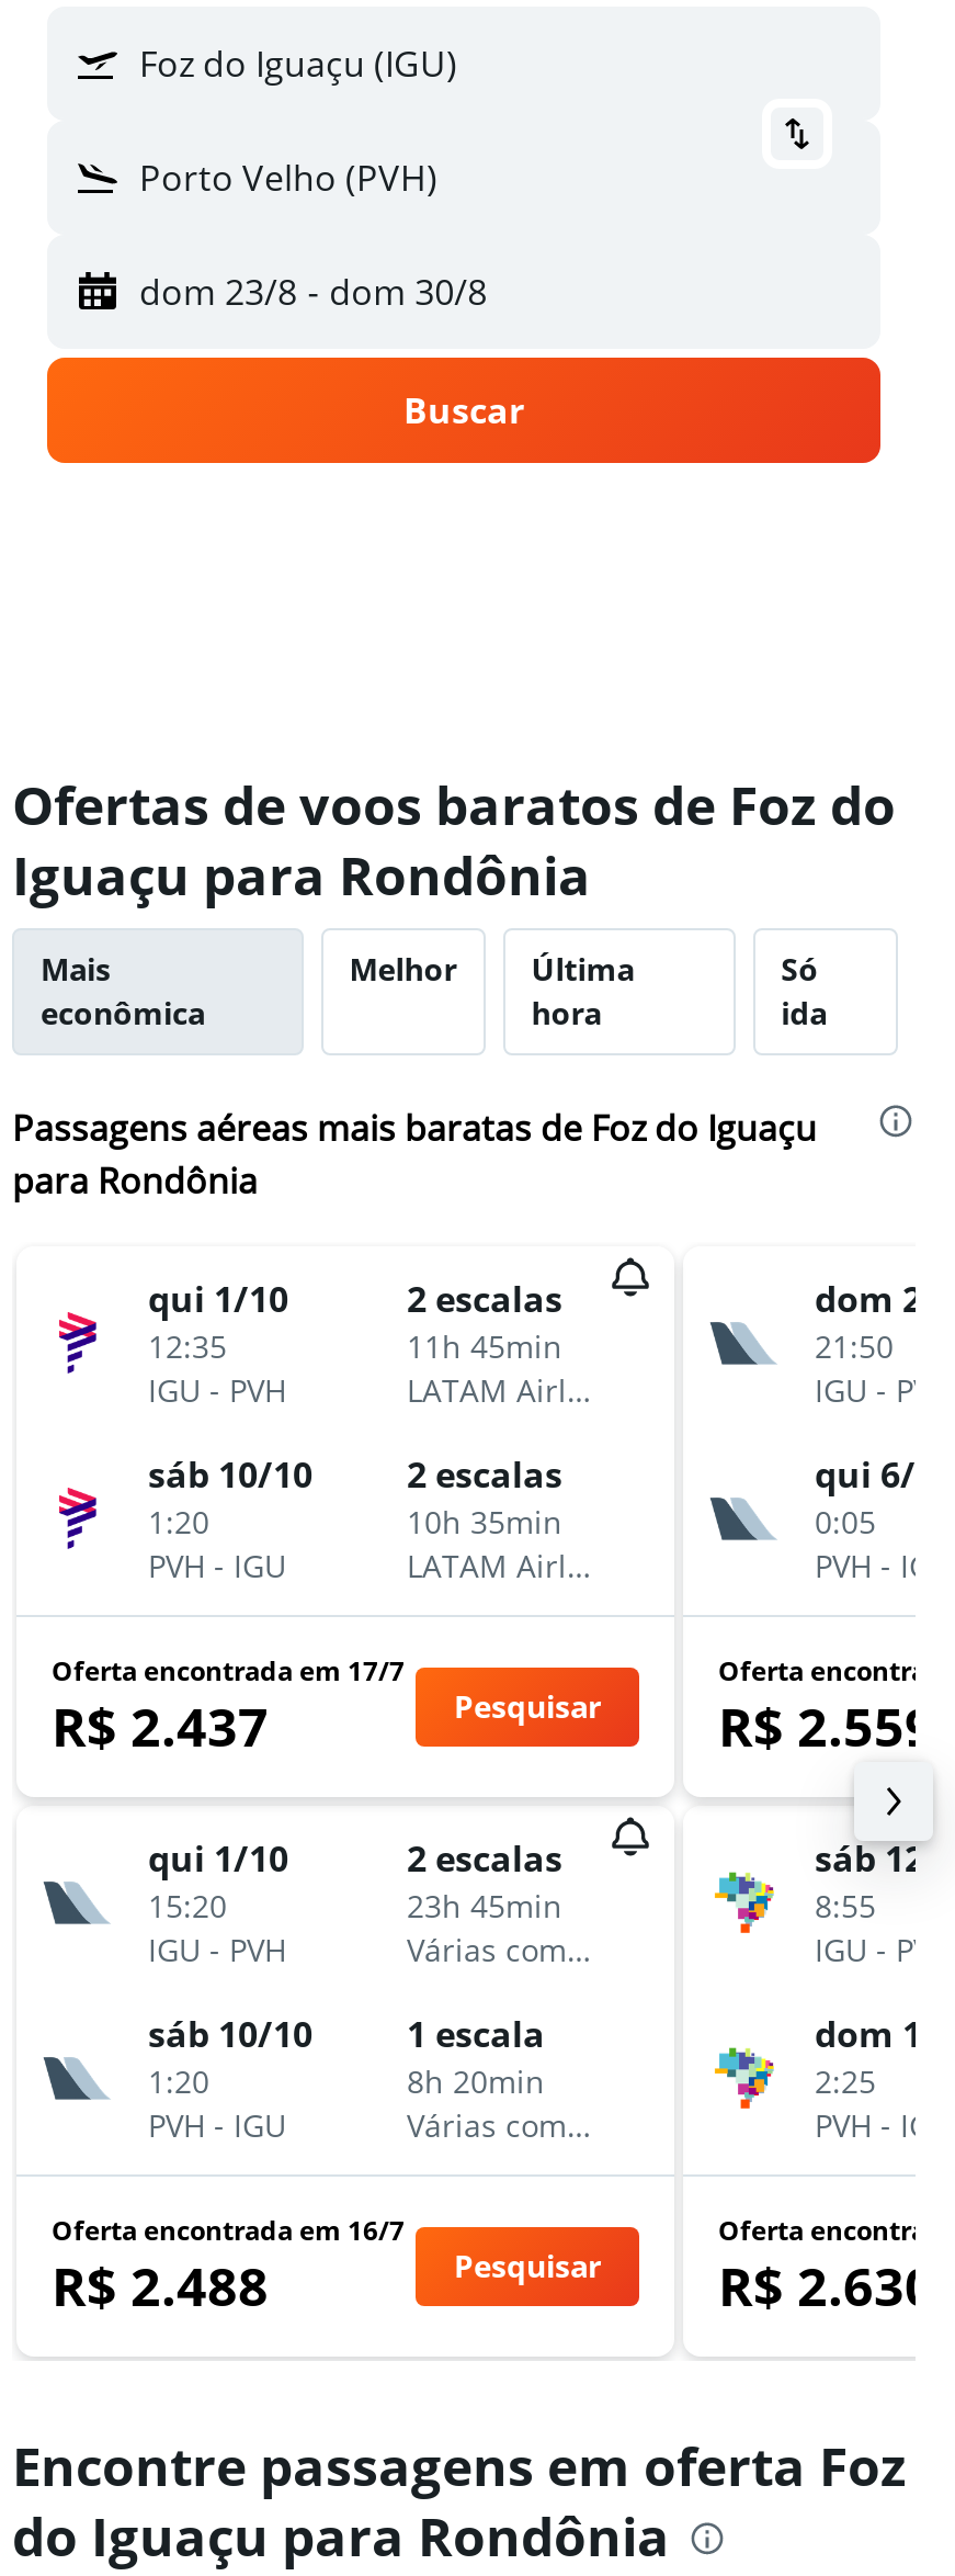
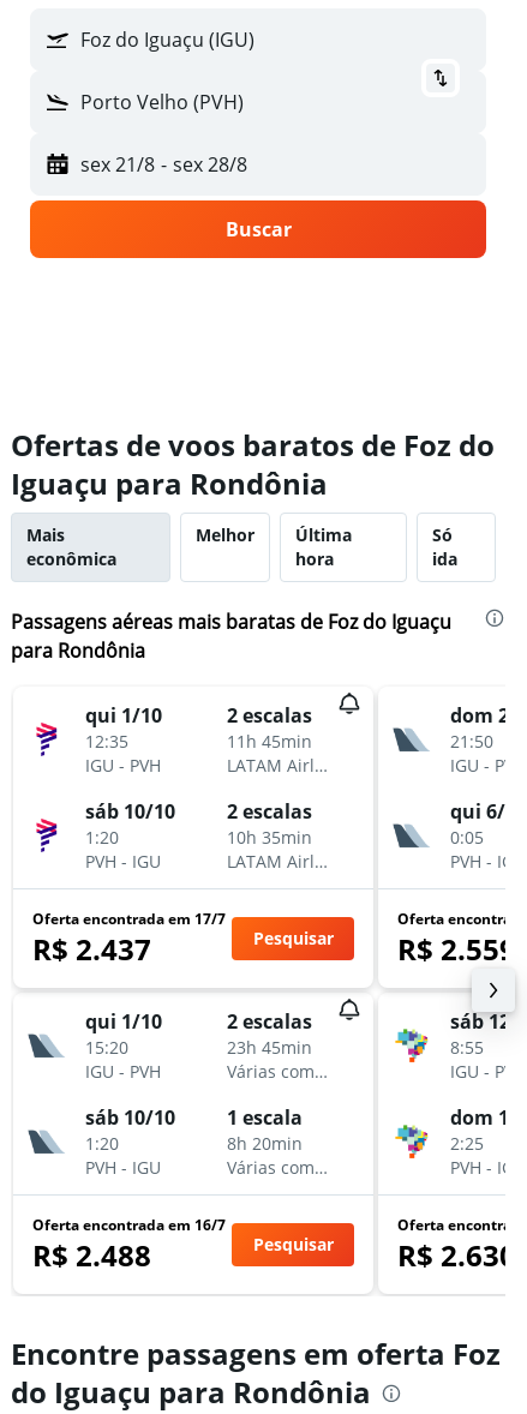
[139,268,487,316] dom 23/8 - dom 30/8 -> [80,151,247,178] sex 21/8 - sex 28/8

